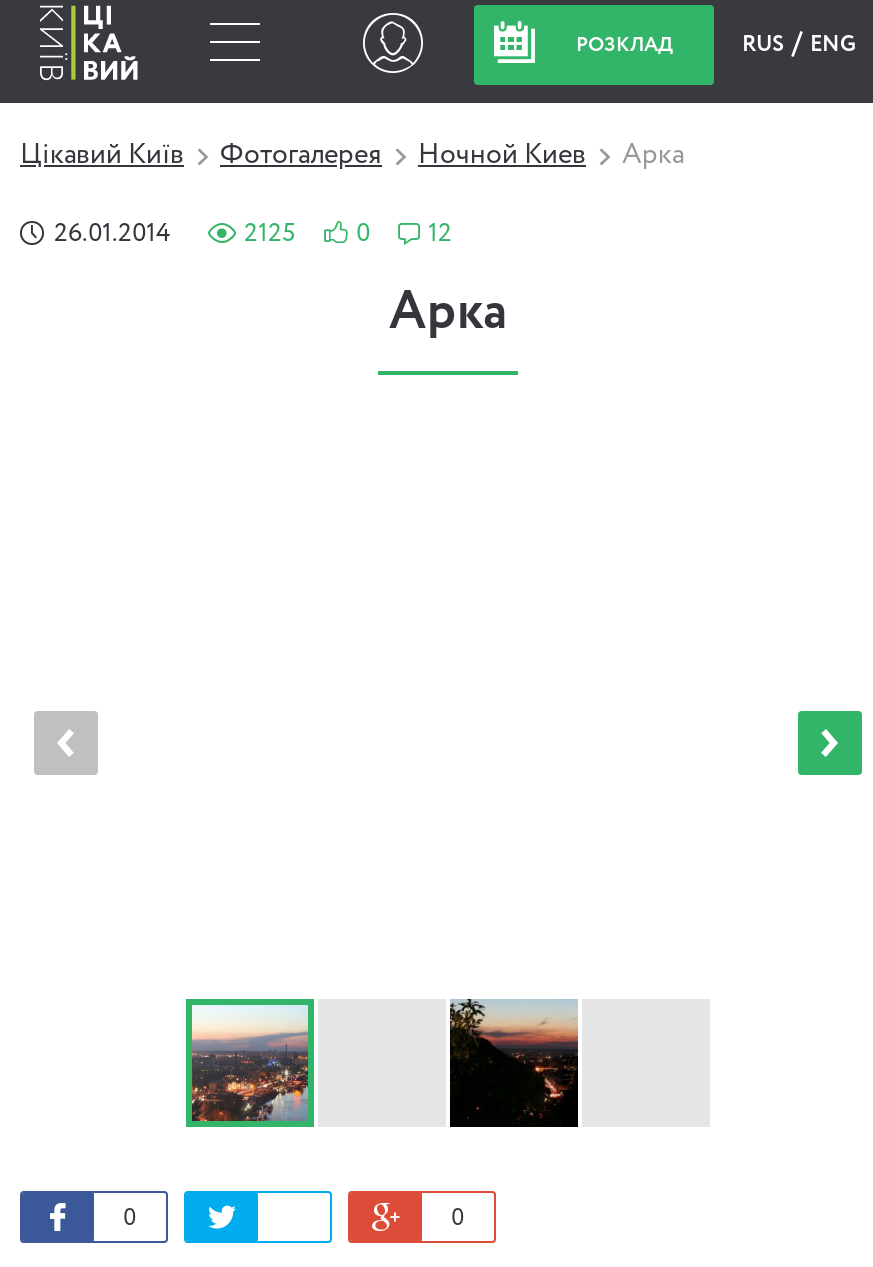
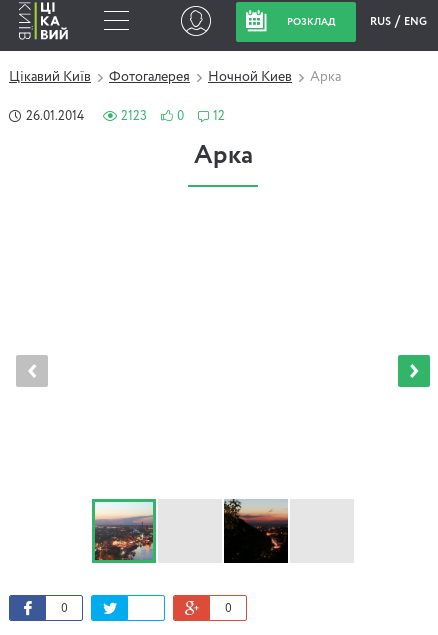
[244,221,296,247] 2125 -> [121,110,147,123] 2123

